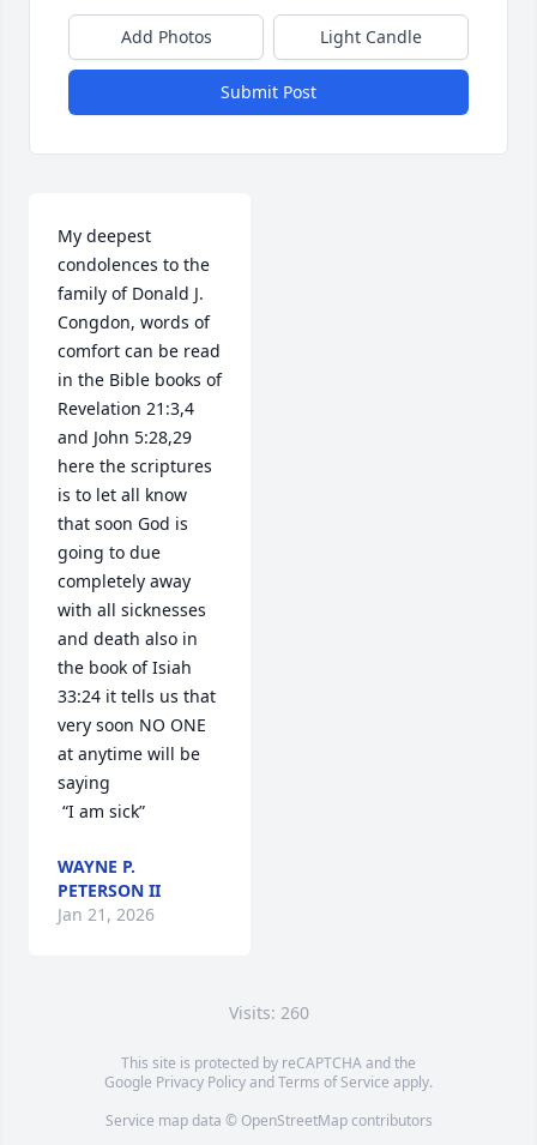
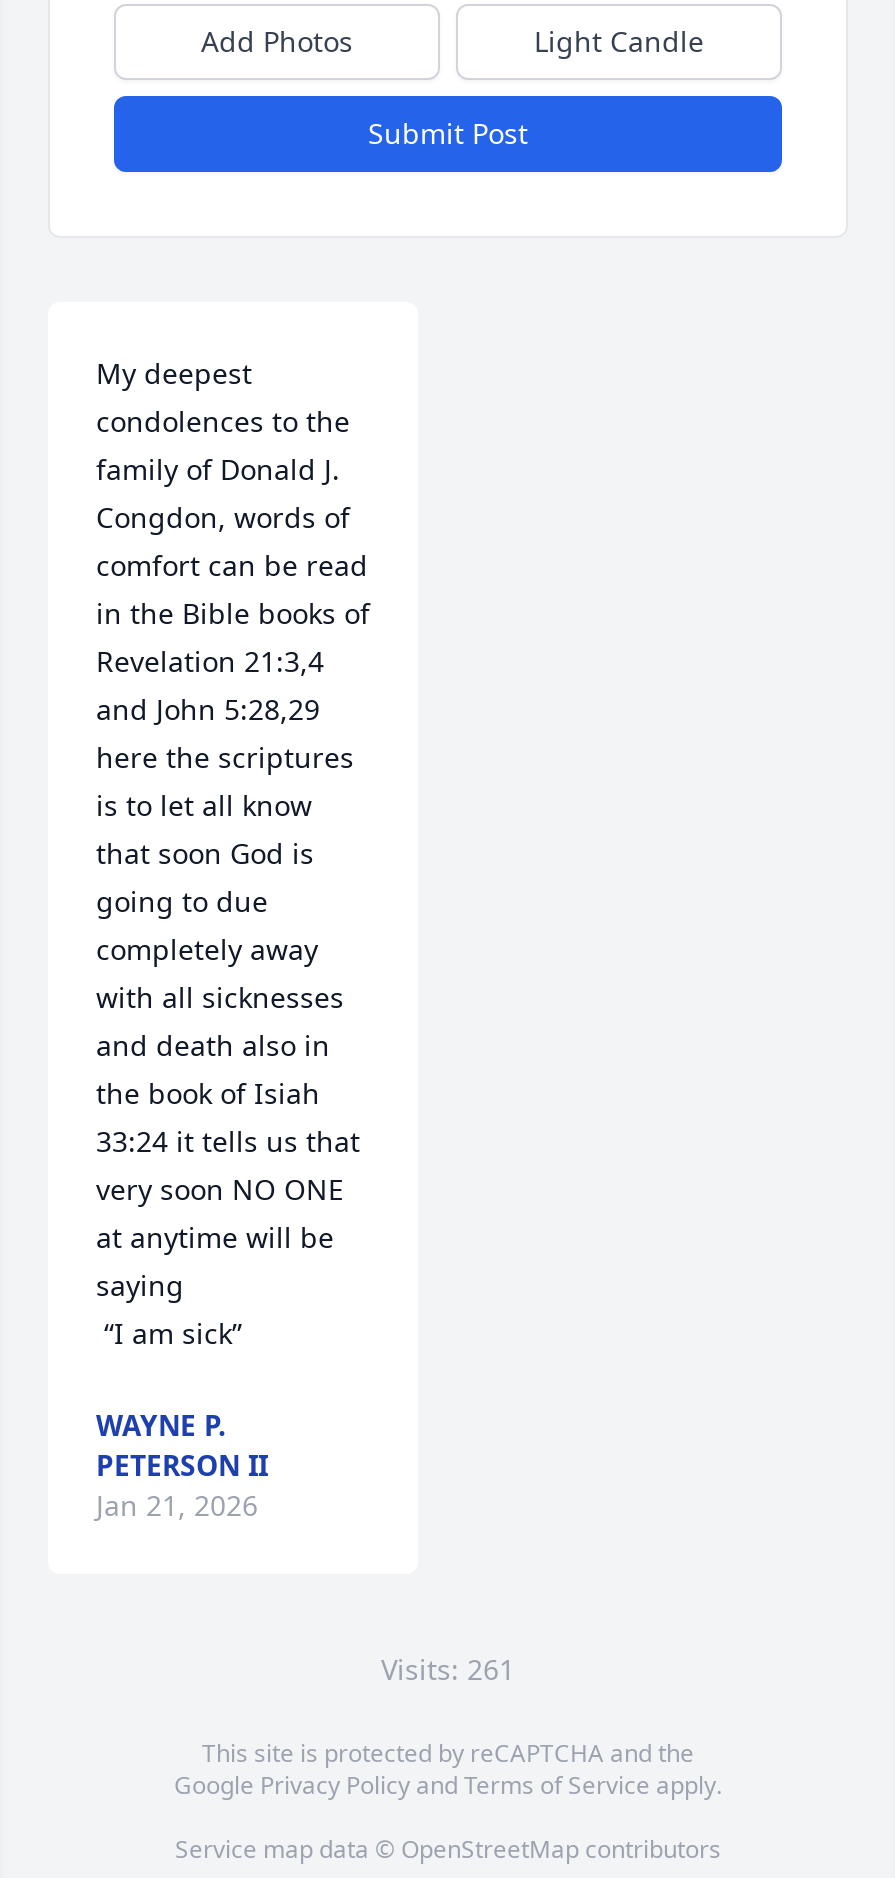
[228,1001,309,1024] Visits: 260 -> [381,1650,515,1688] Visits: 261

